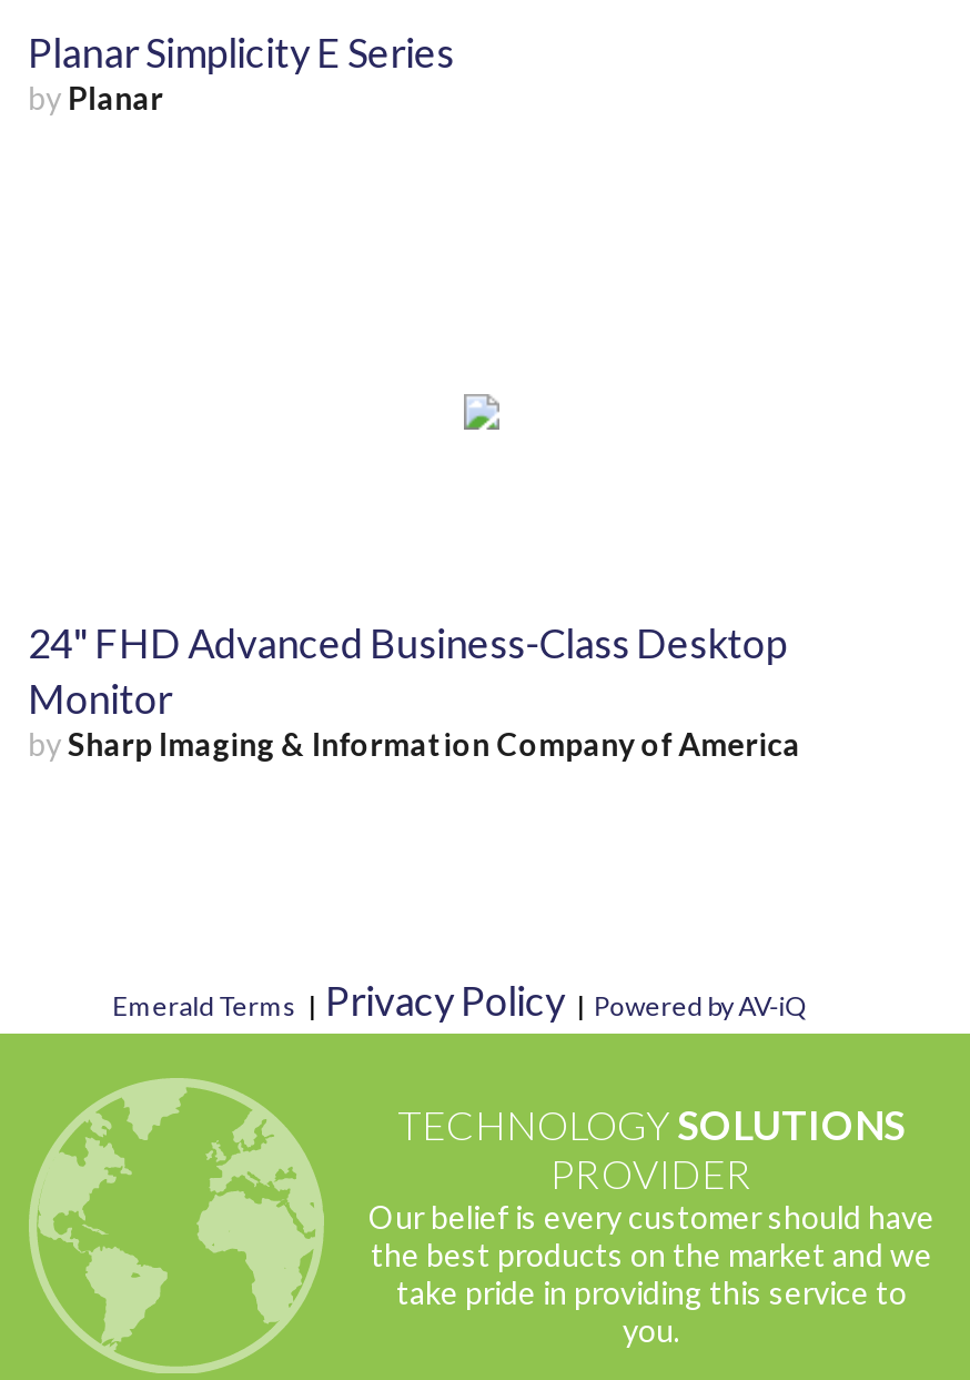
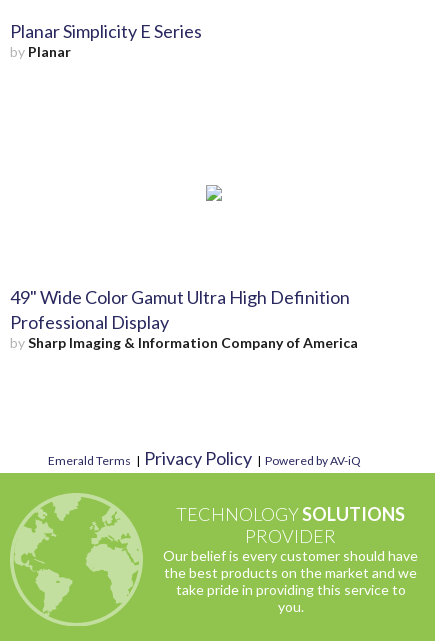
[28,618,787,723] 24" FHD Advanced Business-Class Desktop | Monitor -> [10,286,350,333] 49" Wide Color Gamut Ultra High Definition | Professional Display

